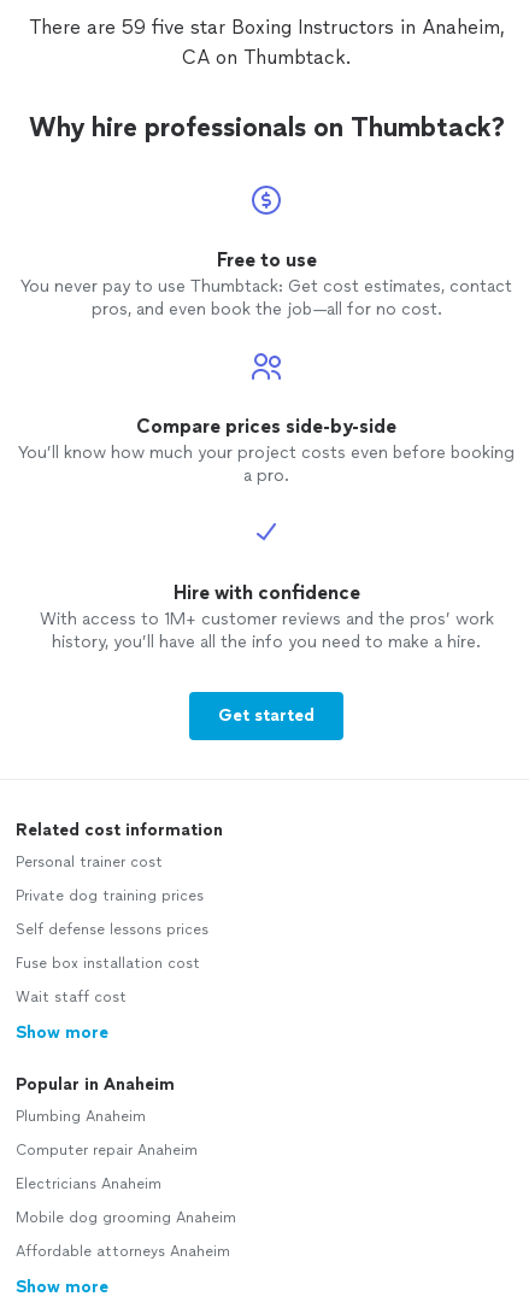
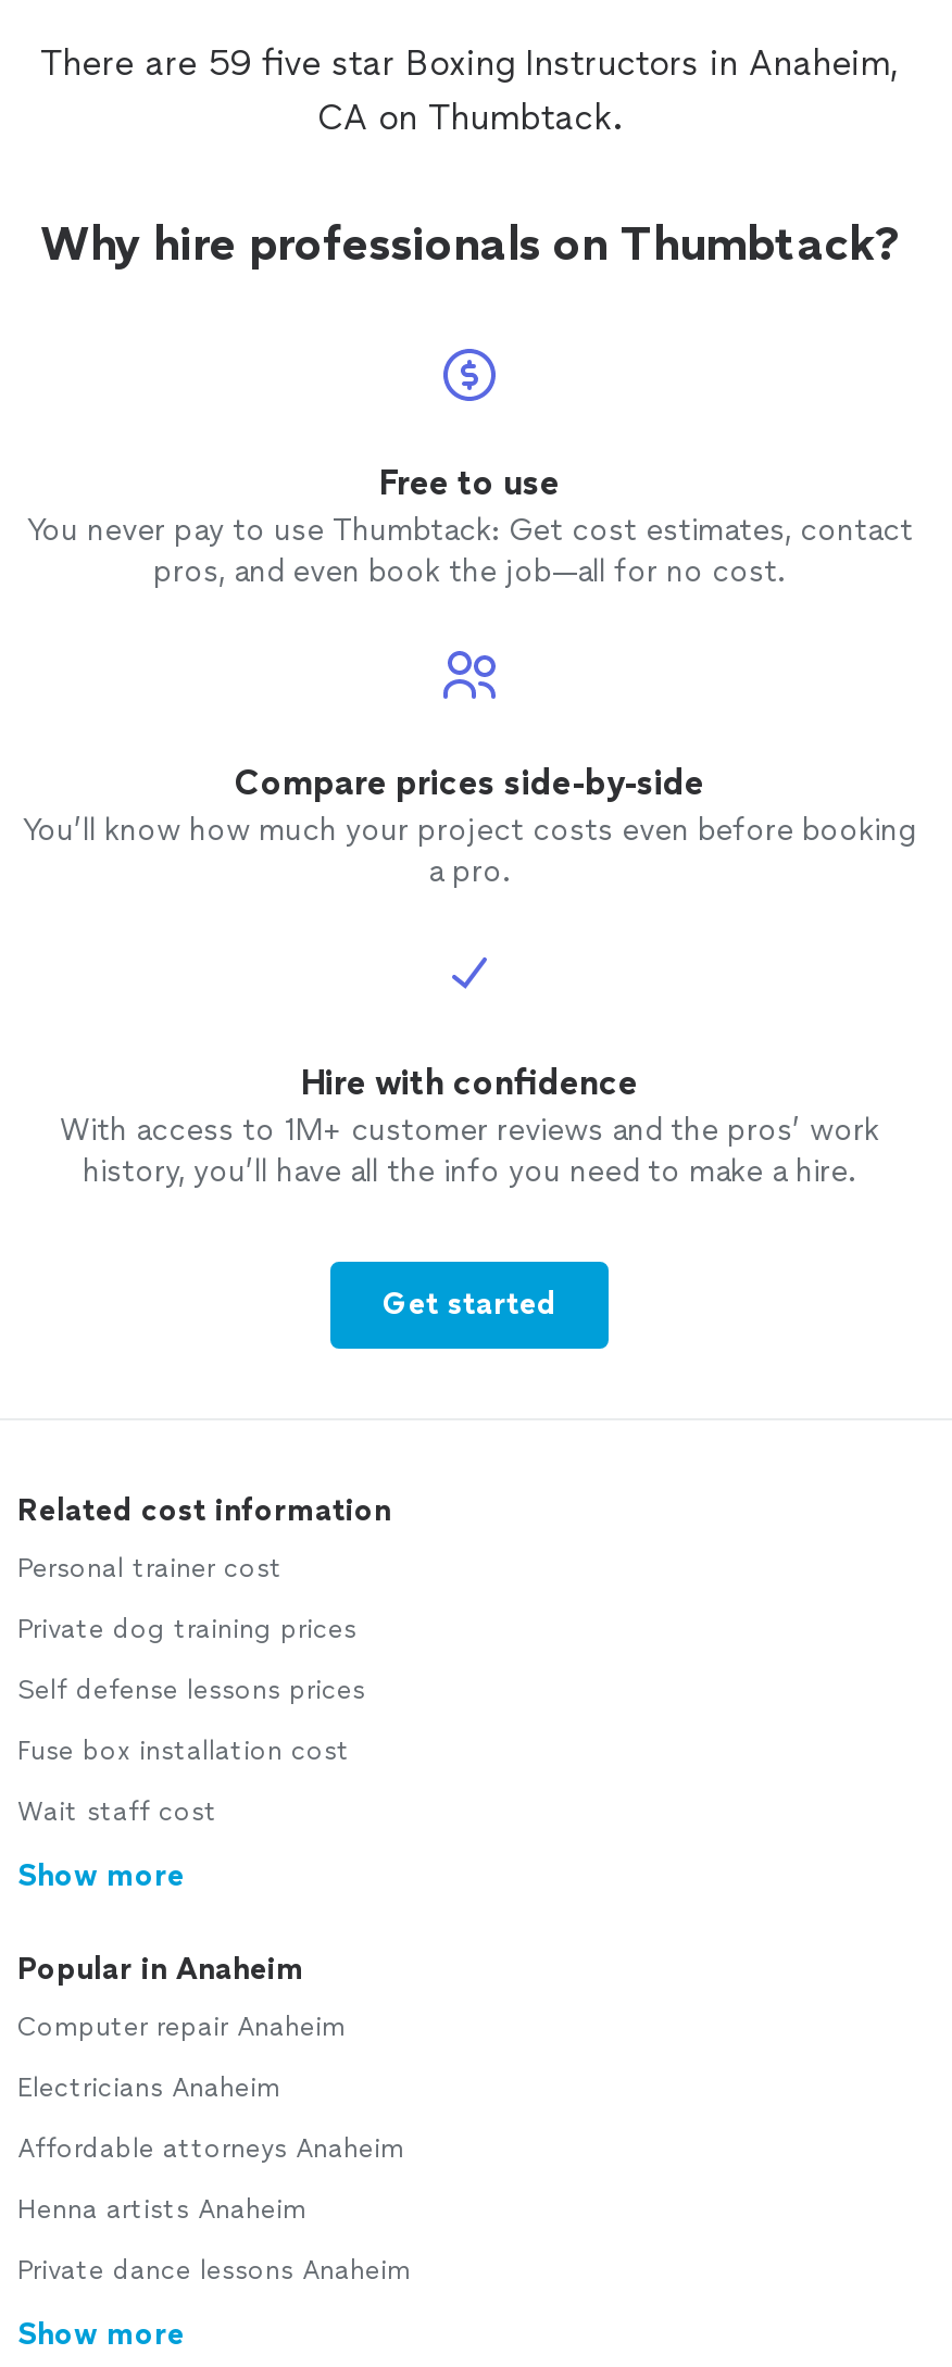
[16,1108,146,1125] Plumbing Anaheim -> none
moved [16,1142,198,1192] -> [17,2012,346,2103]: Computer repair Anaheim | Electricians Anaheim
[16,1209,236,1226] Mobile dog grooming Anaheim -> none
moved [16,1243,230,1260] -> [17,2134,404,2164]: Affordable attorneys Anaheim
none -> [17,2194,411,2286] Henna artists Anaheim | Private dance lessons Anaheim

